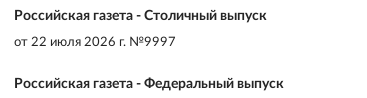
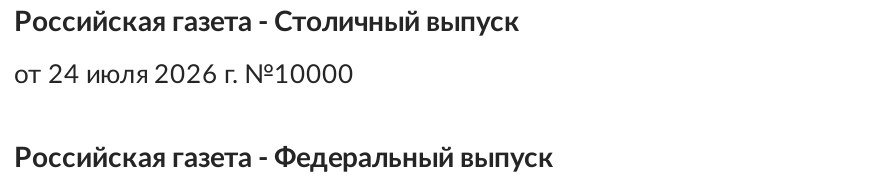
[14,36,176,49] от 22 июля 2026 г. №9997 -> [14,62,354,88] от 24 июля 2026 г. №10000

